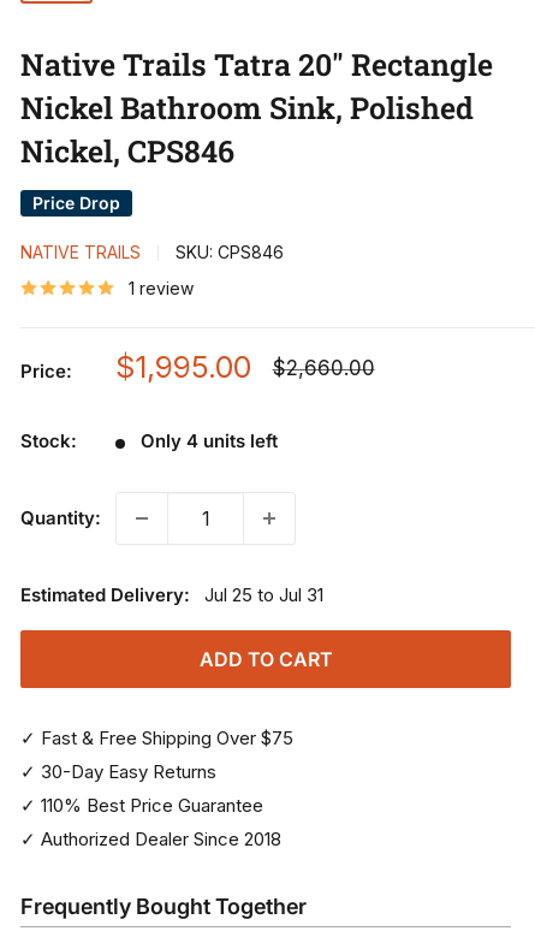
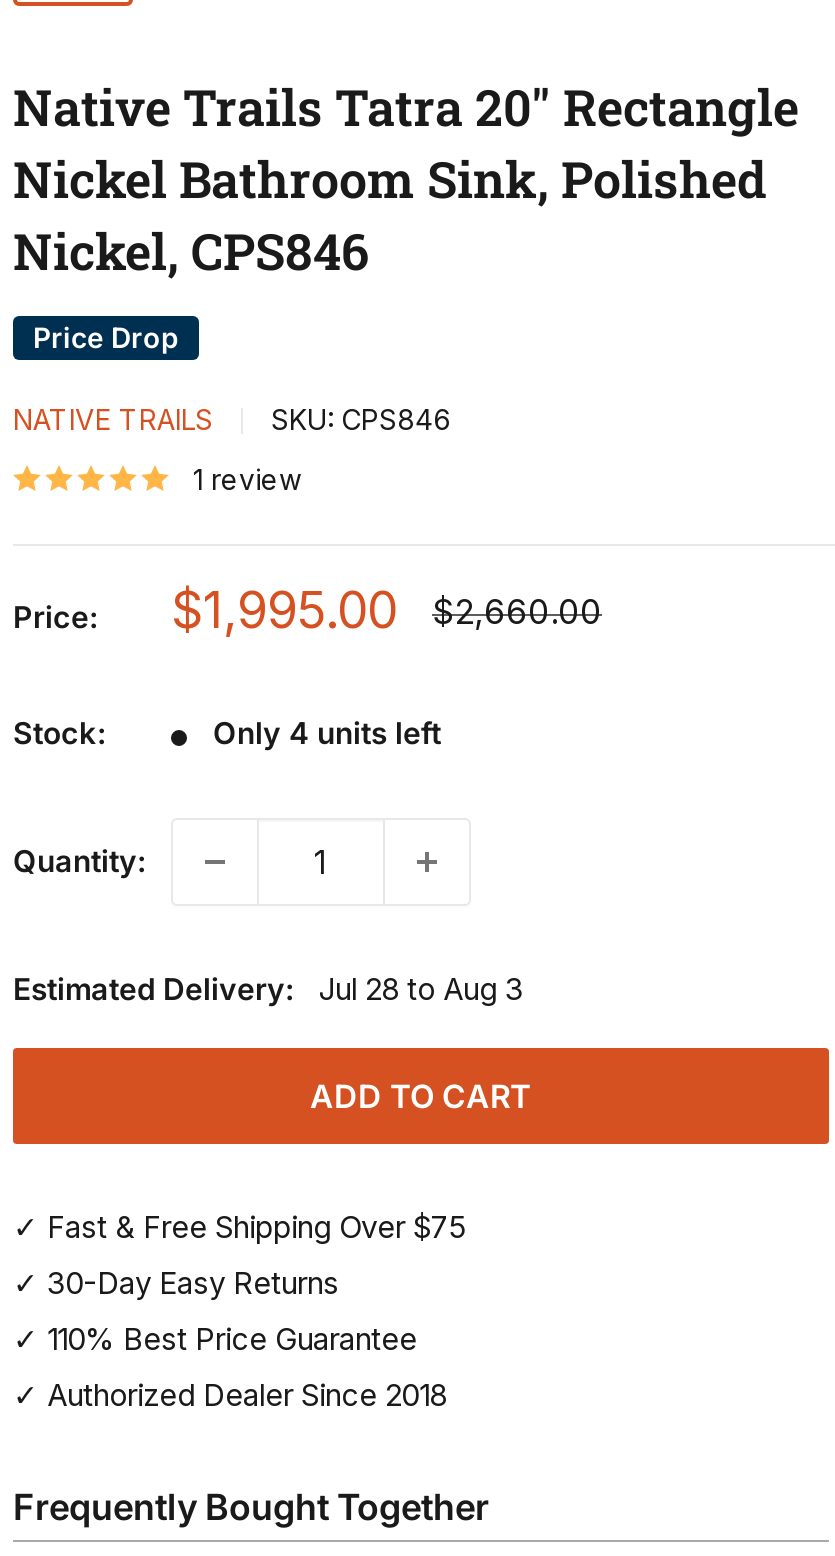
[20,583,323,606] Estimated Delivery: Jul 25 to Jul 31 -> [13,970,523,1008] Estimated Delivery: Jul 28 to Aug 3

